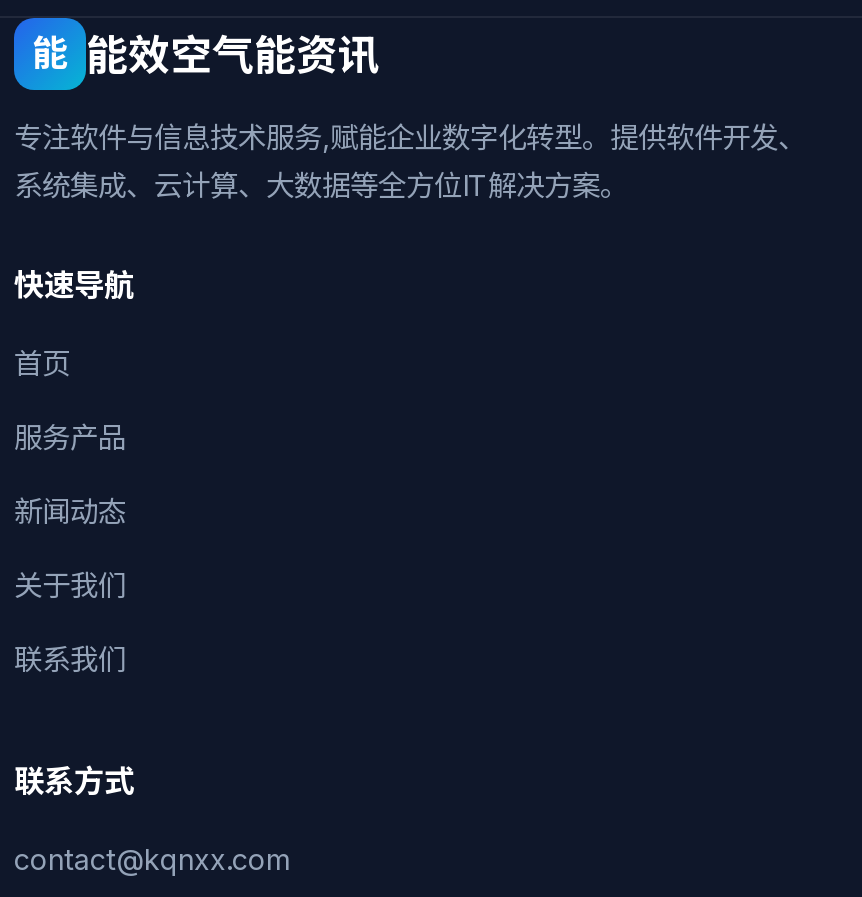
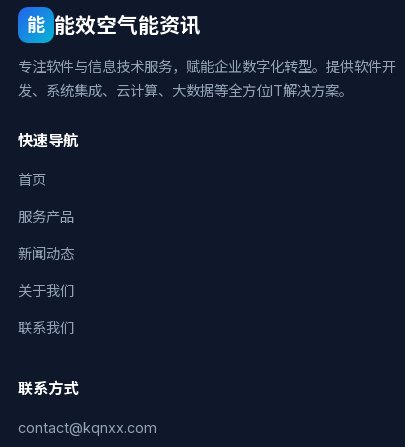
[14,120,806,202] 专注软件与信息技术服务,赋能企业数字化转型。提供软件开发、 | 系统集成、云计算、大数据等全方位IT解决方案。 -> [18,58,396,99] 专注软件与信息技术服务，赋能企业数字化转型。提供软件开 | 发、系统集成、云计算、大数据等全方位IT解决方案。

